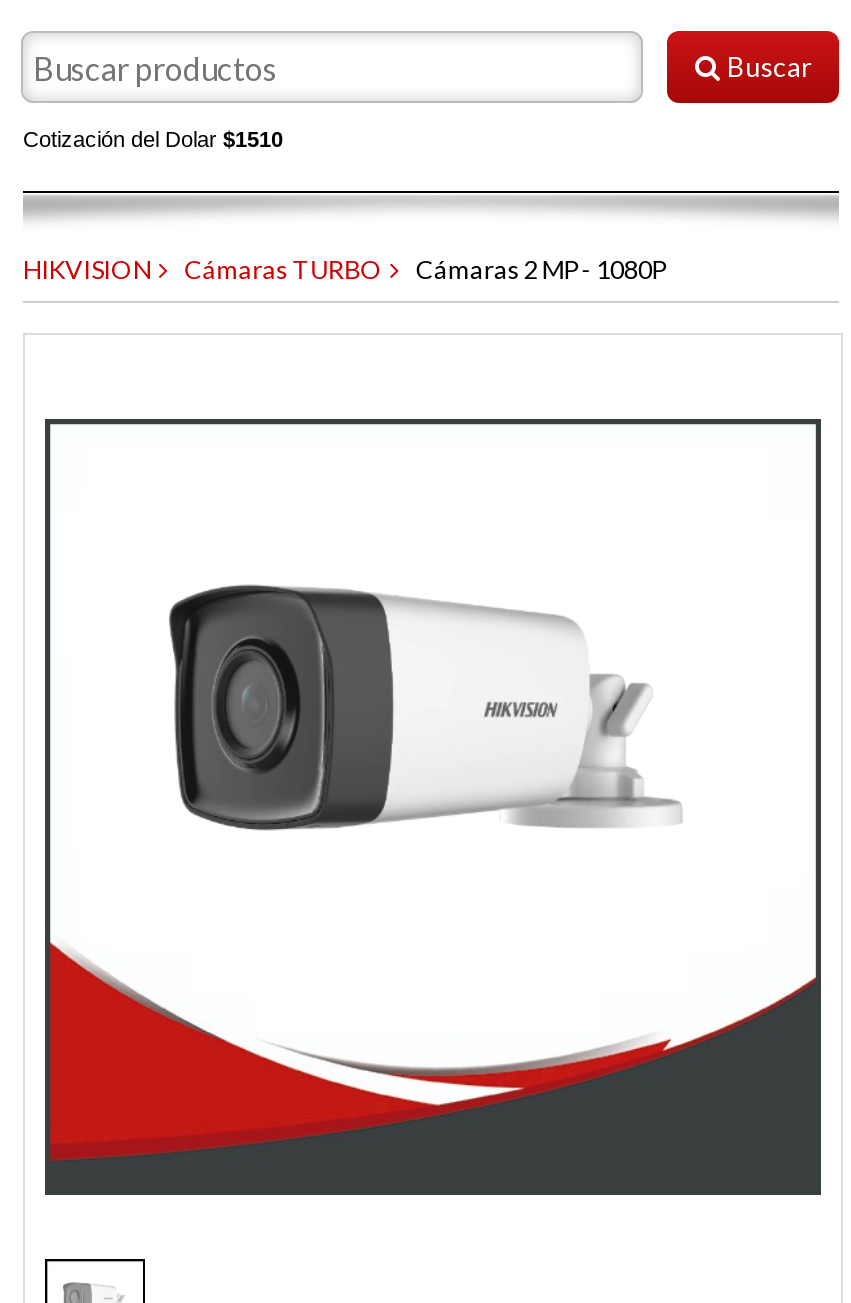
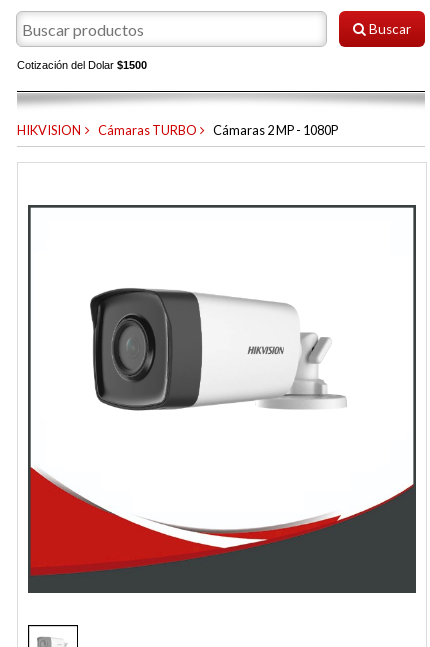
[23,127,283,151] Cotización del Dolar $1510 -> [17,59,147,71] Cotización del Dolar $1500

